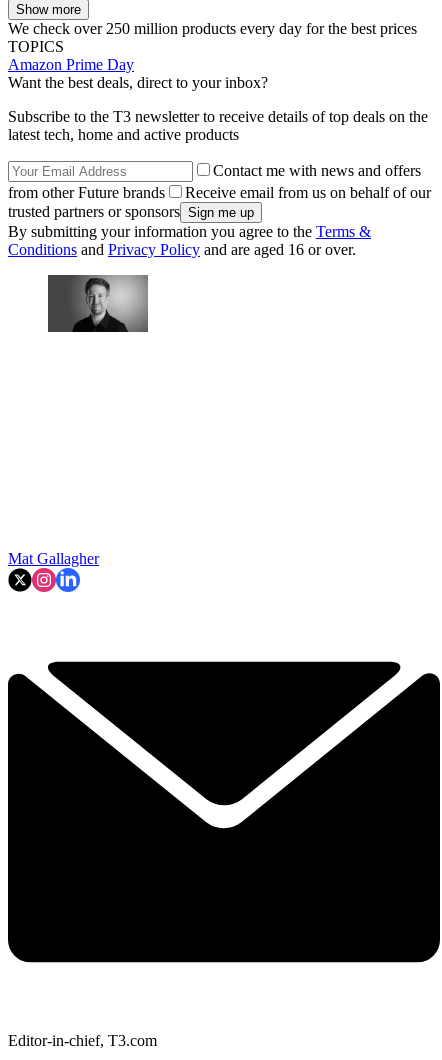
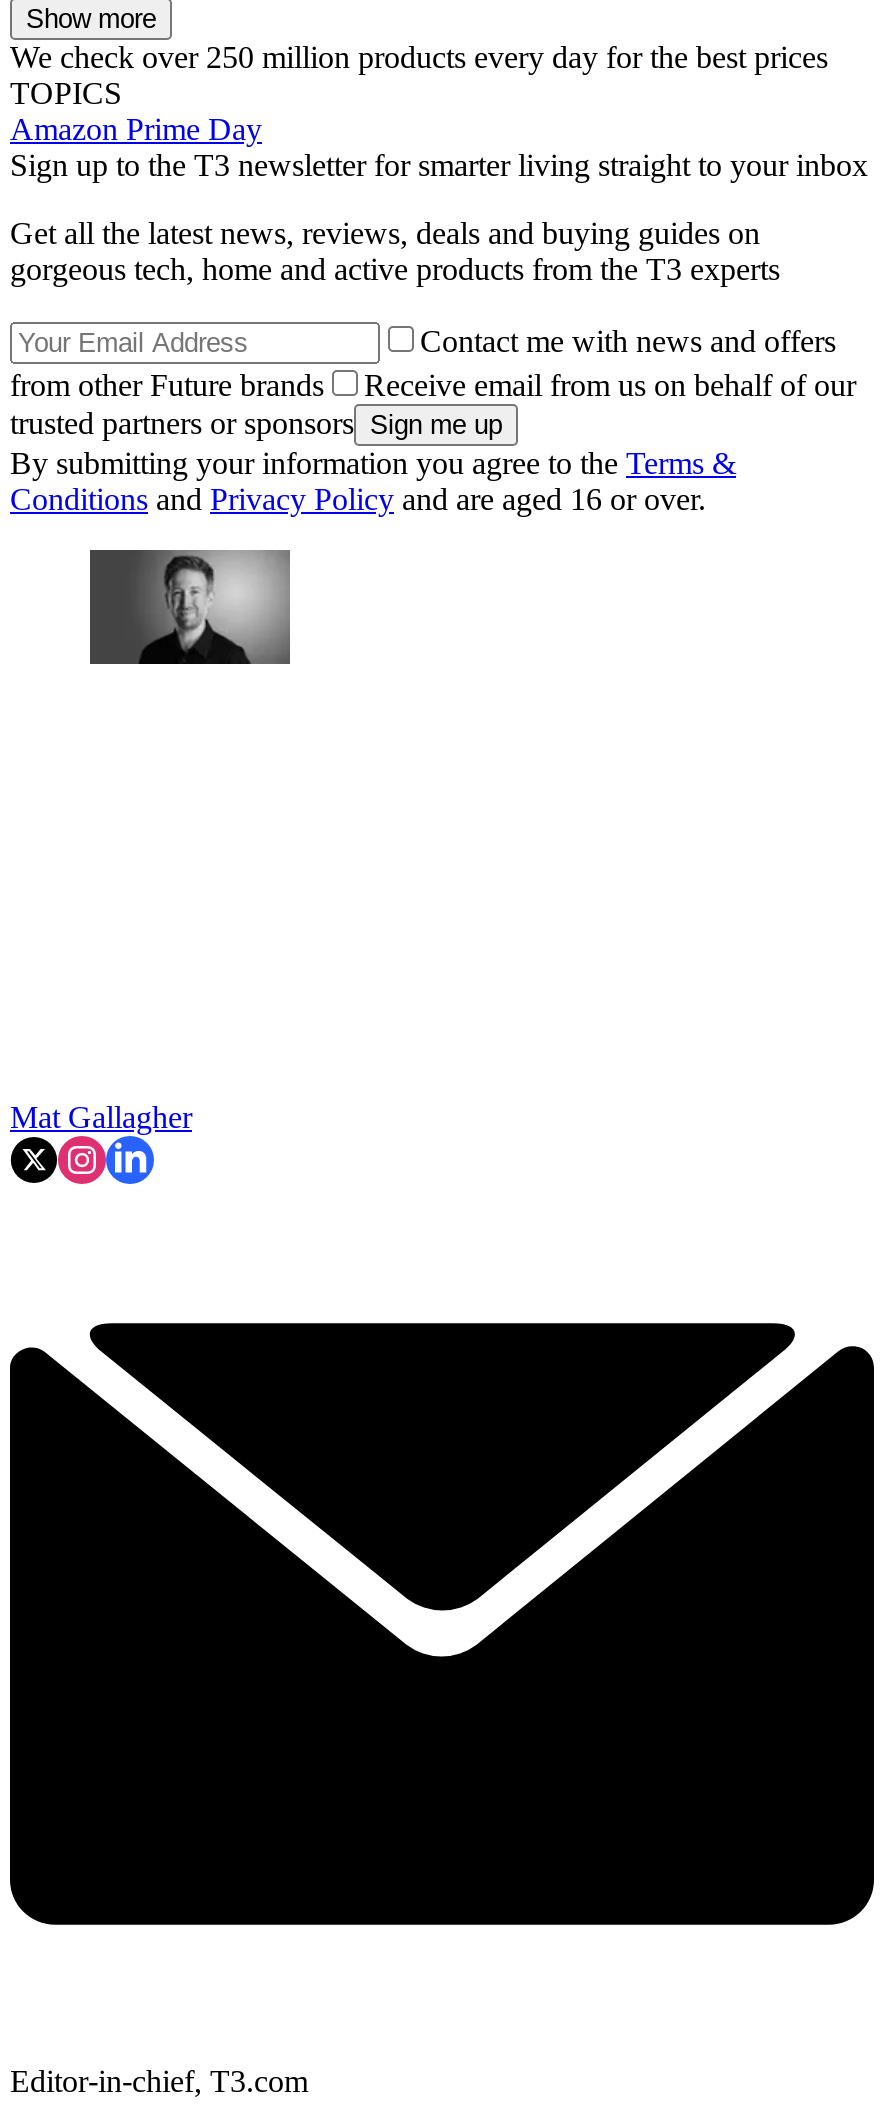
[8,74,268,91] Want the best deals, direct to your inbox? -> [10,149,868,183] Sign up to the T3 newsletter for smarter living straight to your inbox
[8,108,428,143] Subscribe to the T3 newsletter to receive details of top deals on the | latest tech, home and active products -> [10,217,780,287] Get all the latest news, reviews, deals and buying guides on | gorgeous tech, home and active products from the T3 experts

